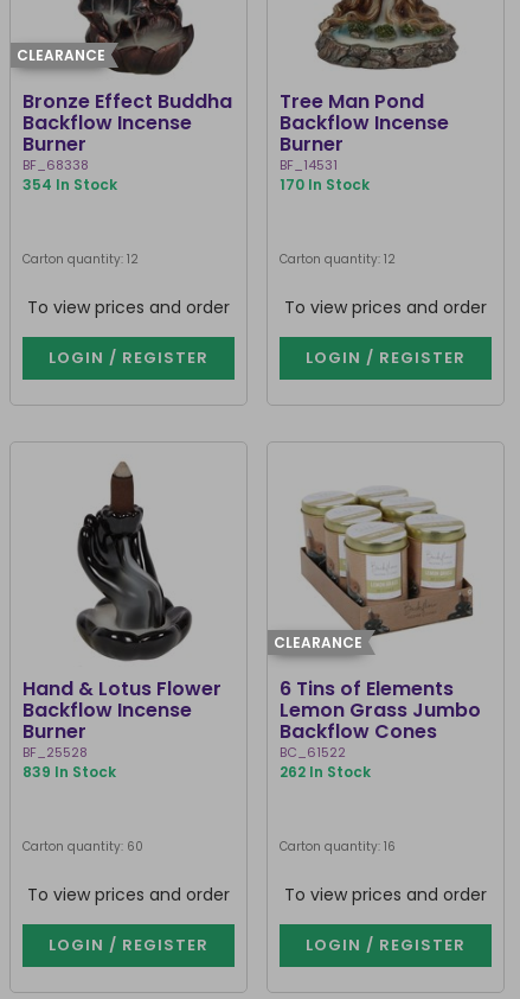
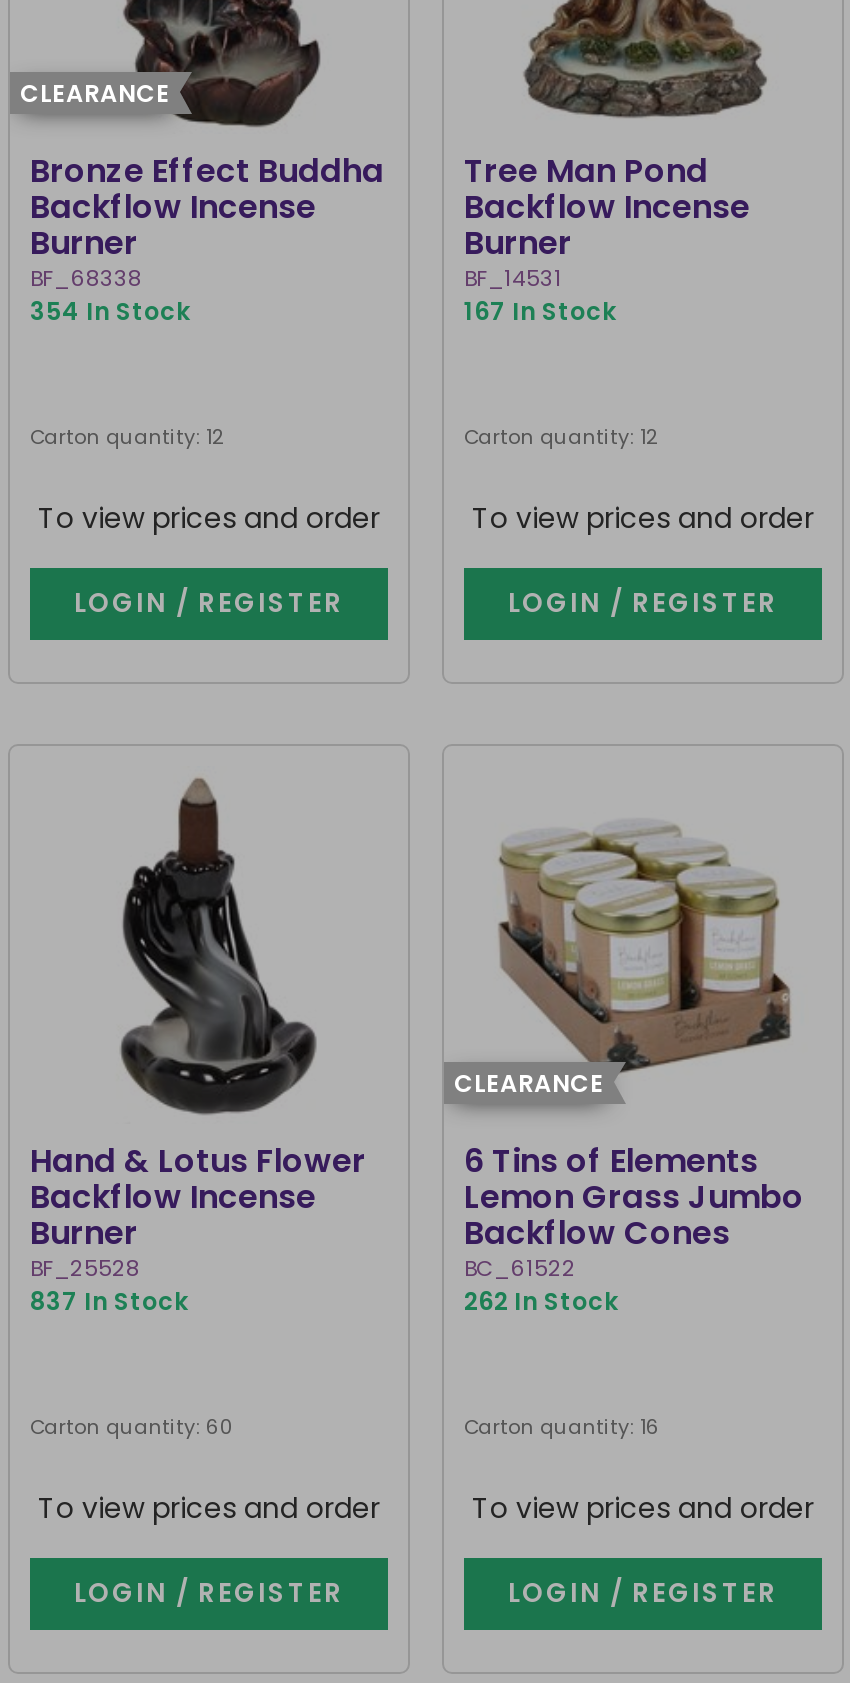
[280,174,370,195] 170 In Stock -> [464,294,616,328] 167 In Stock
[23,762,116,782] 839 In Stock -> [30,1284,188,1318] 837 In Stock

